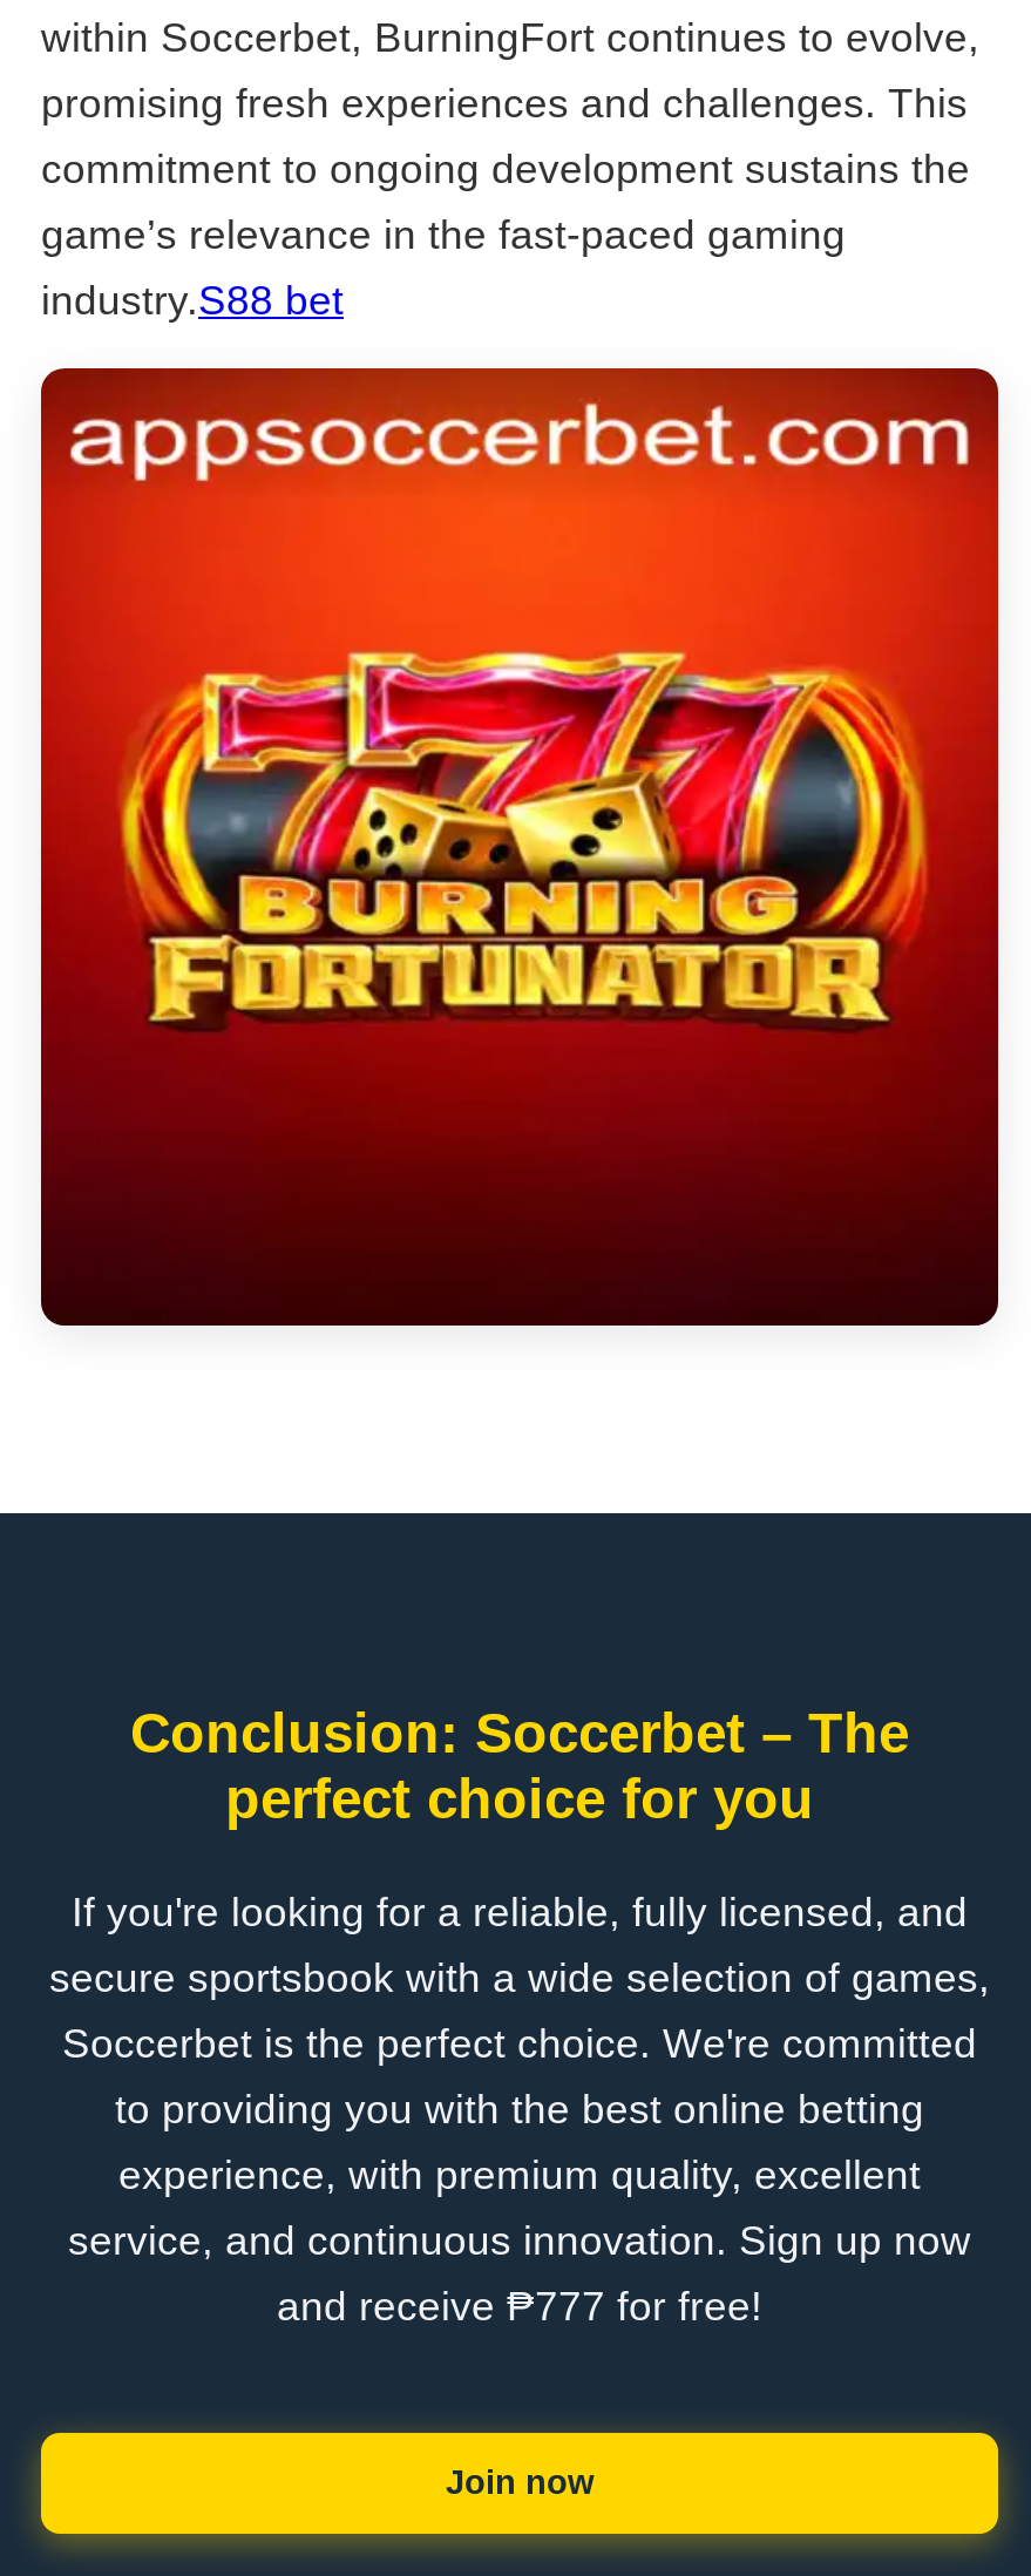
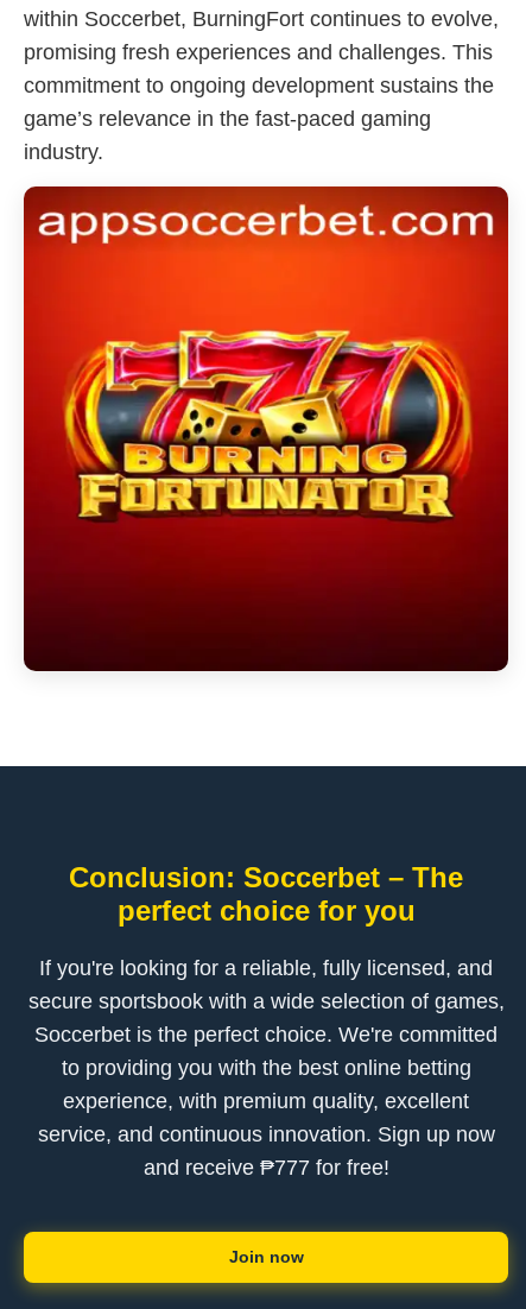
[41,277,344,324] industry.S88 bet -> [24,140,103,164] industry.

